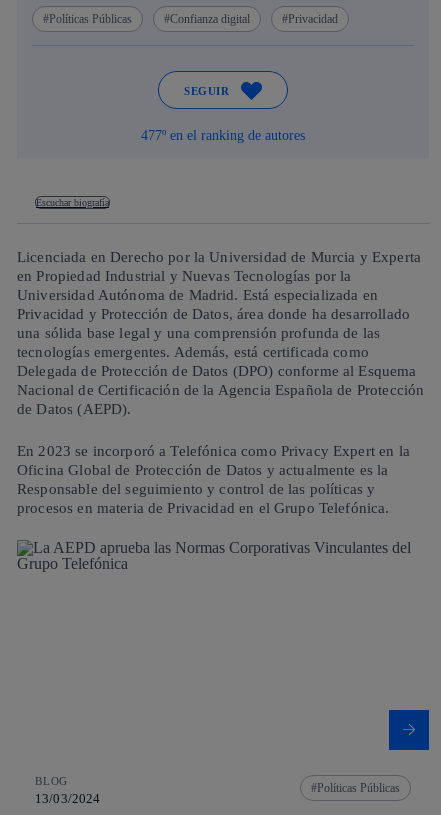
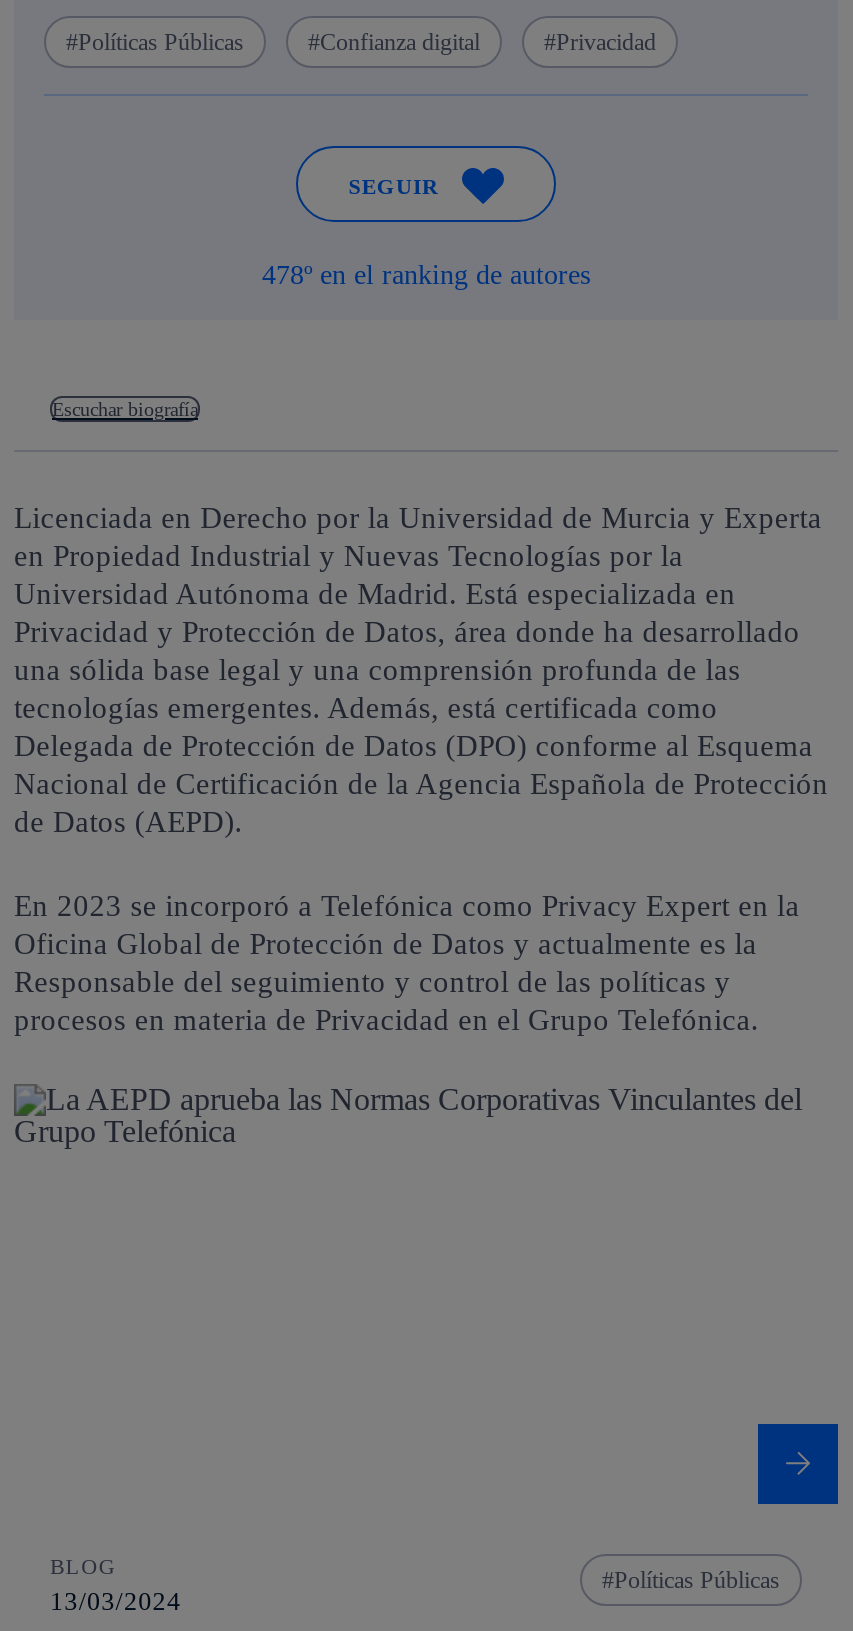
[141,128,305,143] 477º en el ranking de autores -> [262,260,590,290] 478º en el ranking de autores

